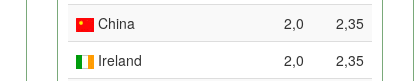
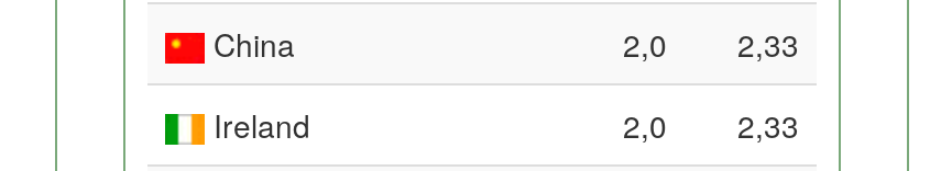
[284,12,364,32] 2,0 2,35 -> [623,21,799,65] 2,0 2,33
[284,49,364,69] 2,0 2,35 -> [623,102,799,146] 2,0 2,33

